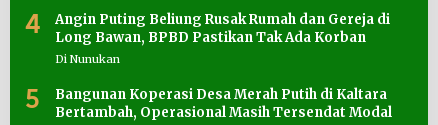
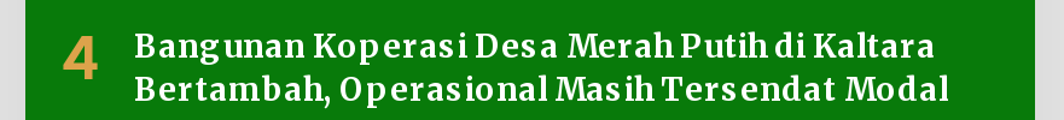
[25,11,390,114] Angin Puting Beliung Rusak Rumah dan Gereja di | Long Bawan, BPBD Pastikan Tak Ada Korban | Di Nunukan | 5 -> none

